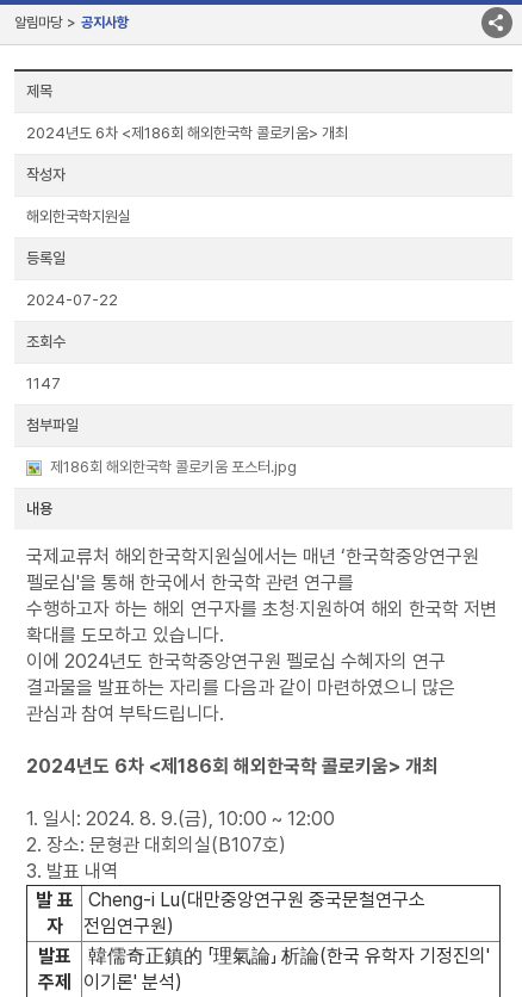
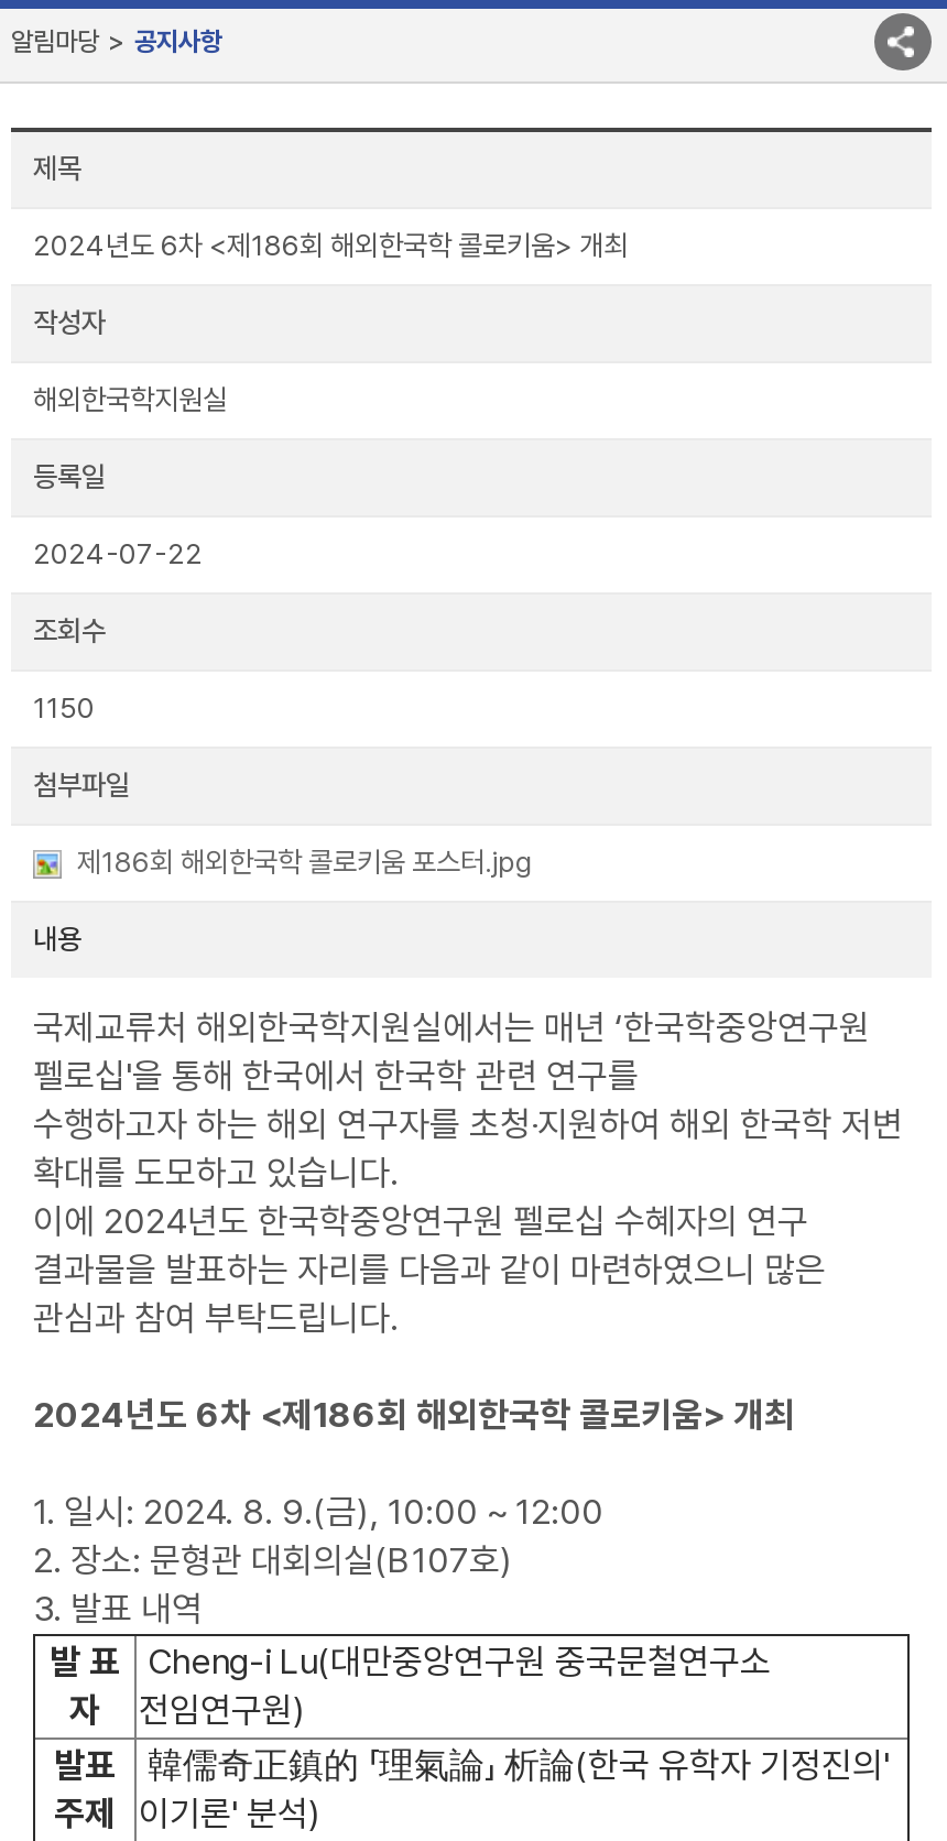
[26,374,61,392] 1147 -> [33,691,95,725] 1150

